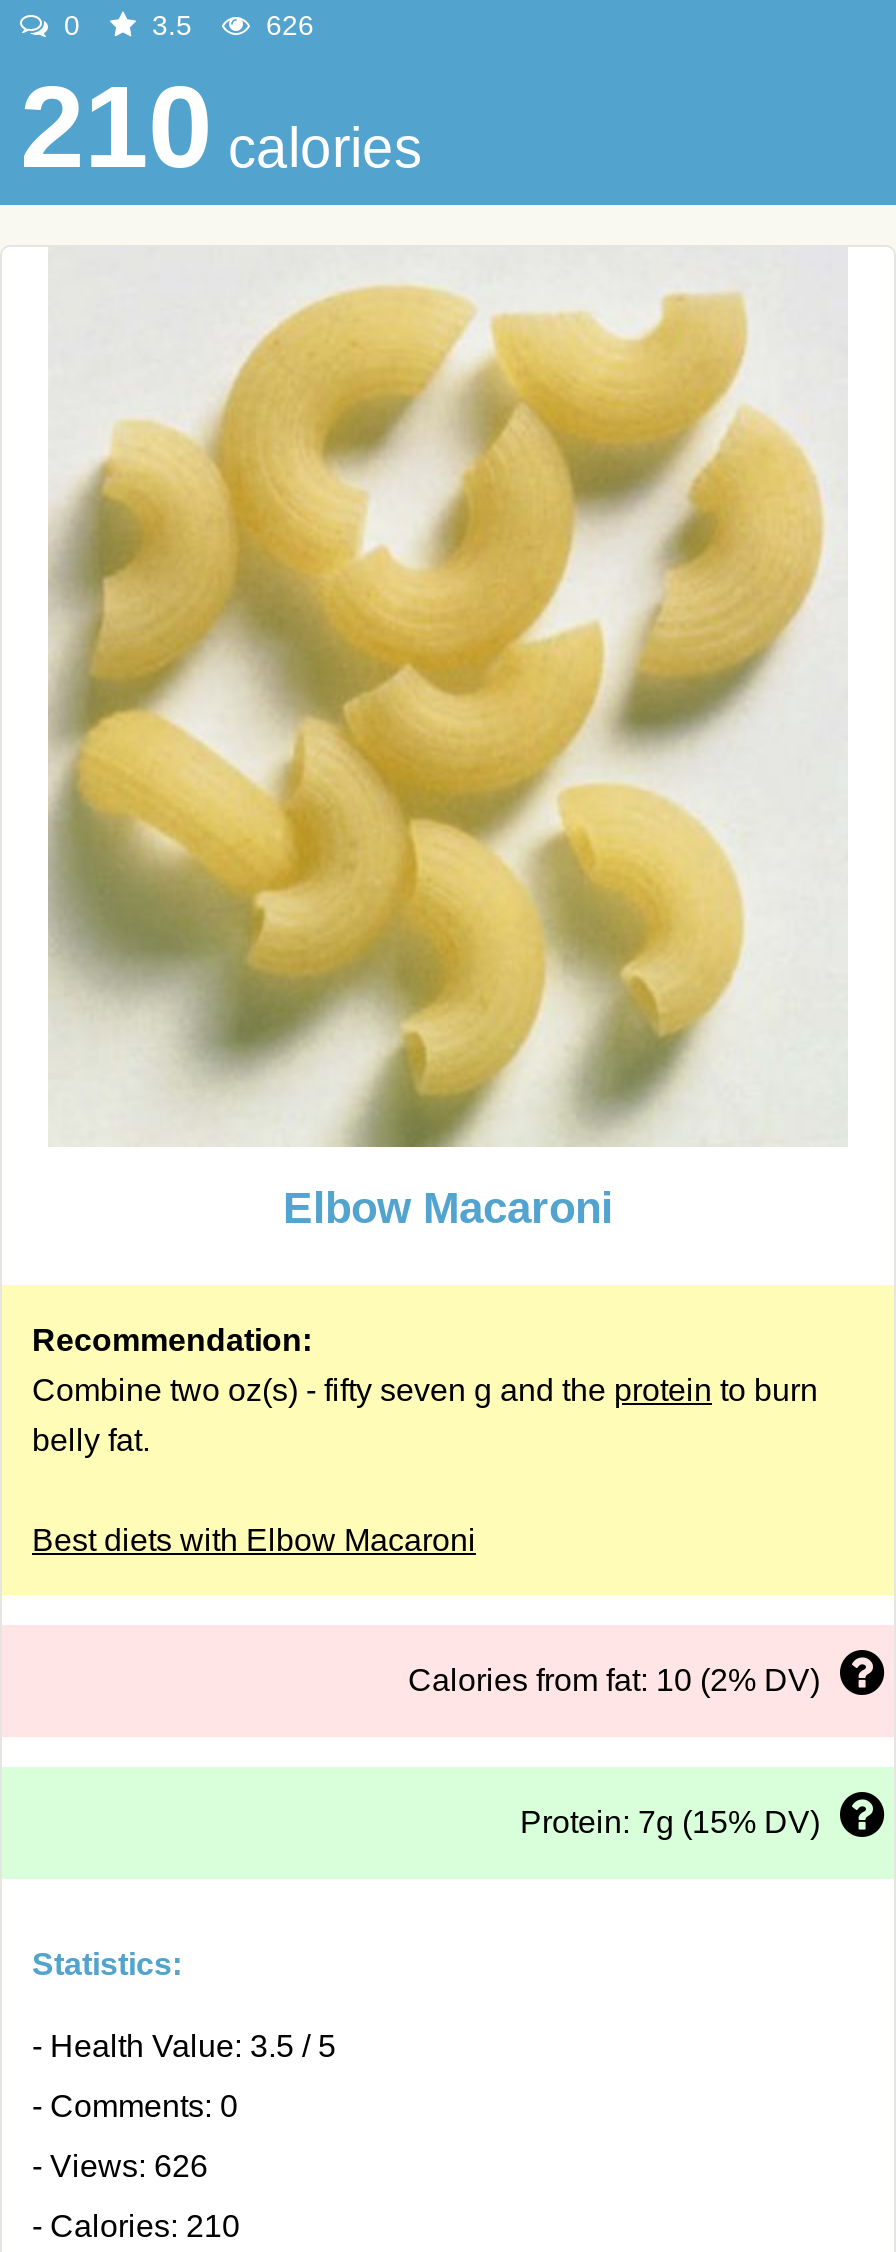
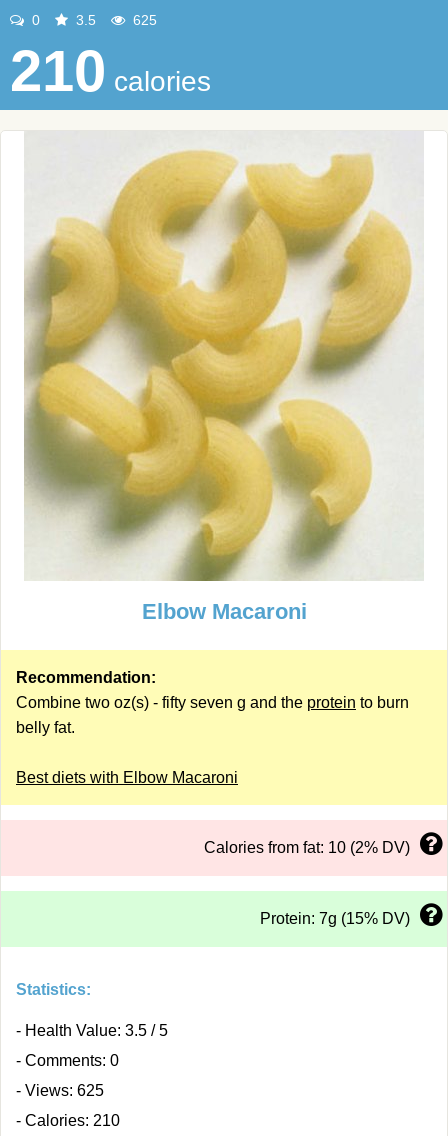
[258,9,314,41] 626 -> [129,12,157,28] 625
[32,2149,208,2183] - Views: 626 -> [16,1082,104,1099] - Views: 625

